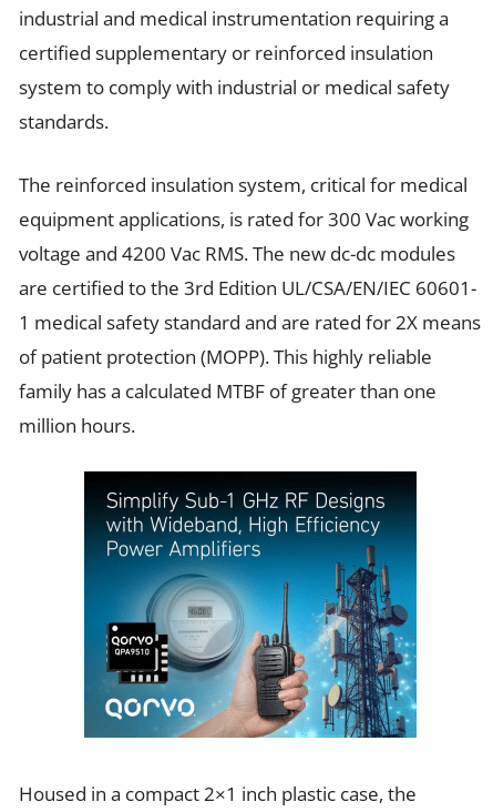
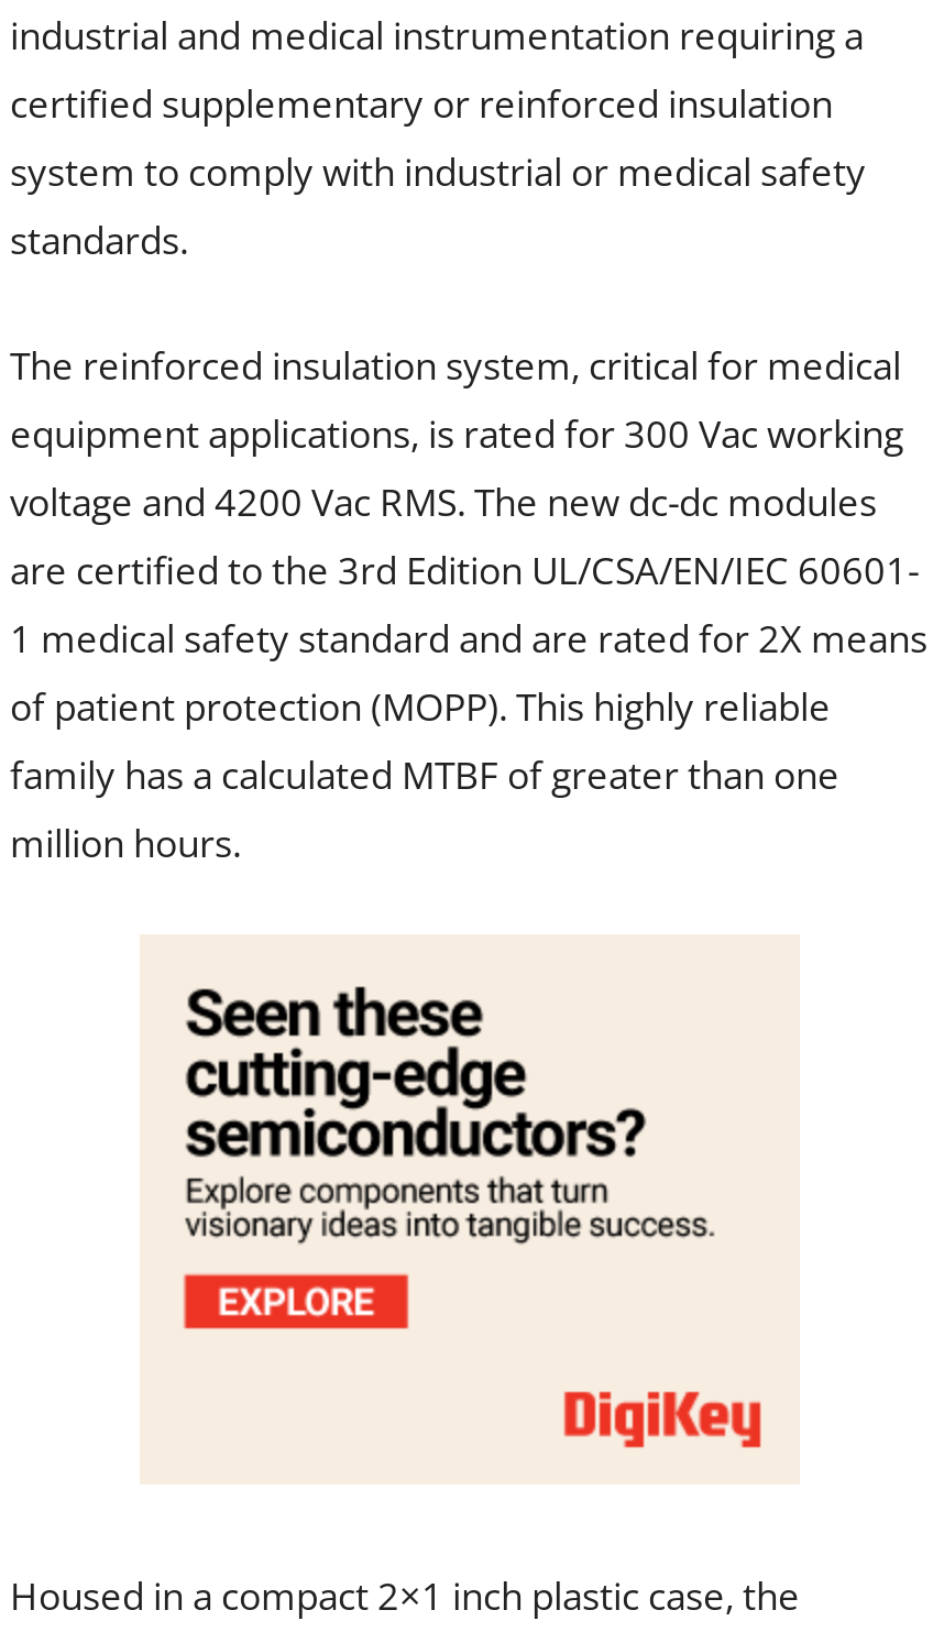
[83,470,418,739] [image] -> [140,937,800,1482] [image]

